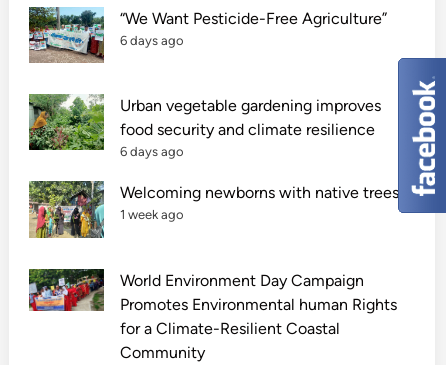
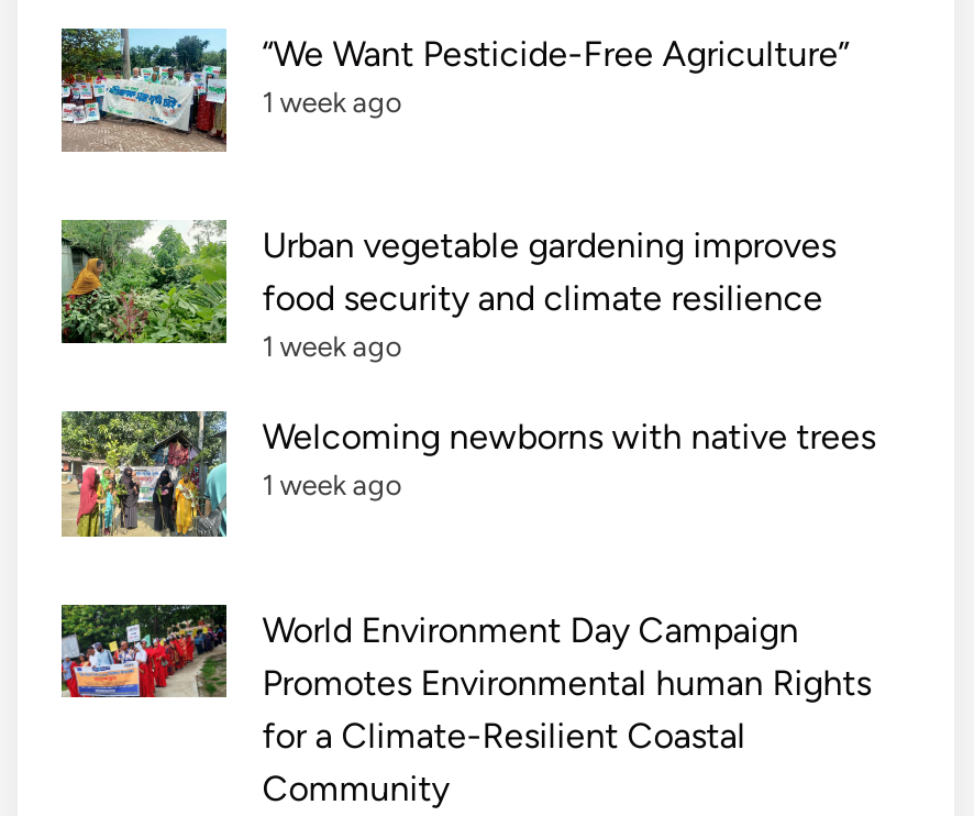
[120,33,184,48] 6 days ago -> [262,85,403,118] 1 week ago
[397,57,443,214] [image] -> none
[120,144,184,159] 6 days ago -> [262,330,403,363] 1 week ago

